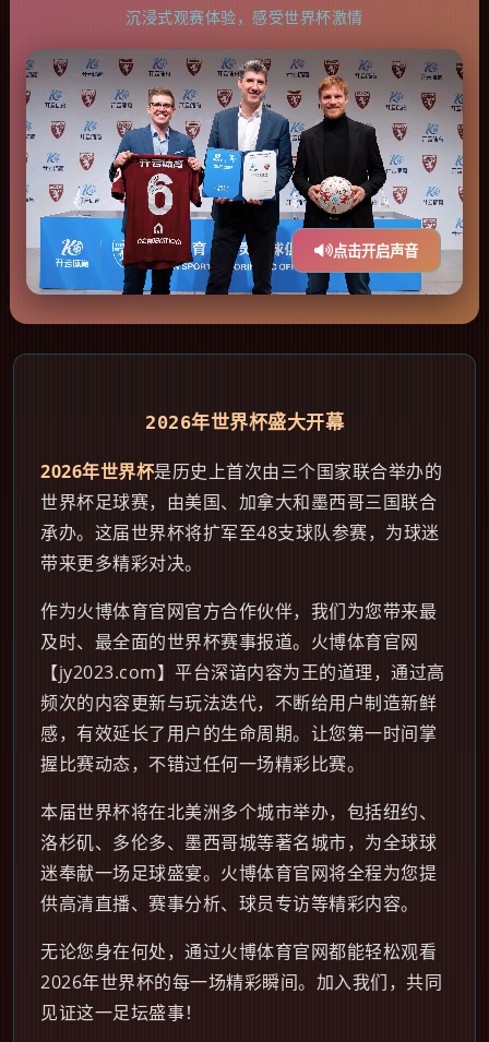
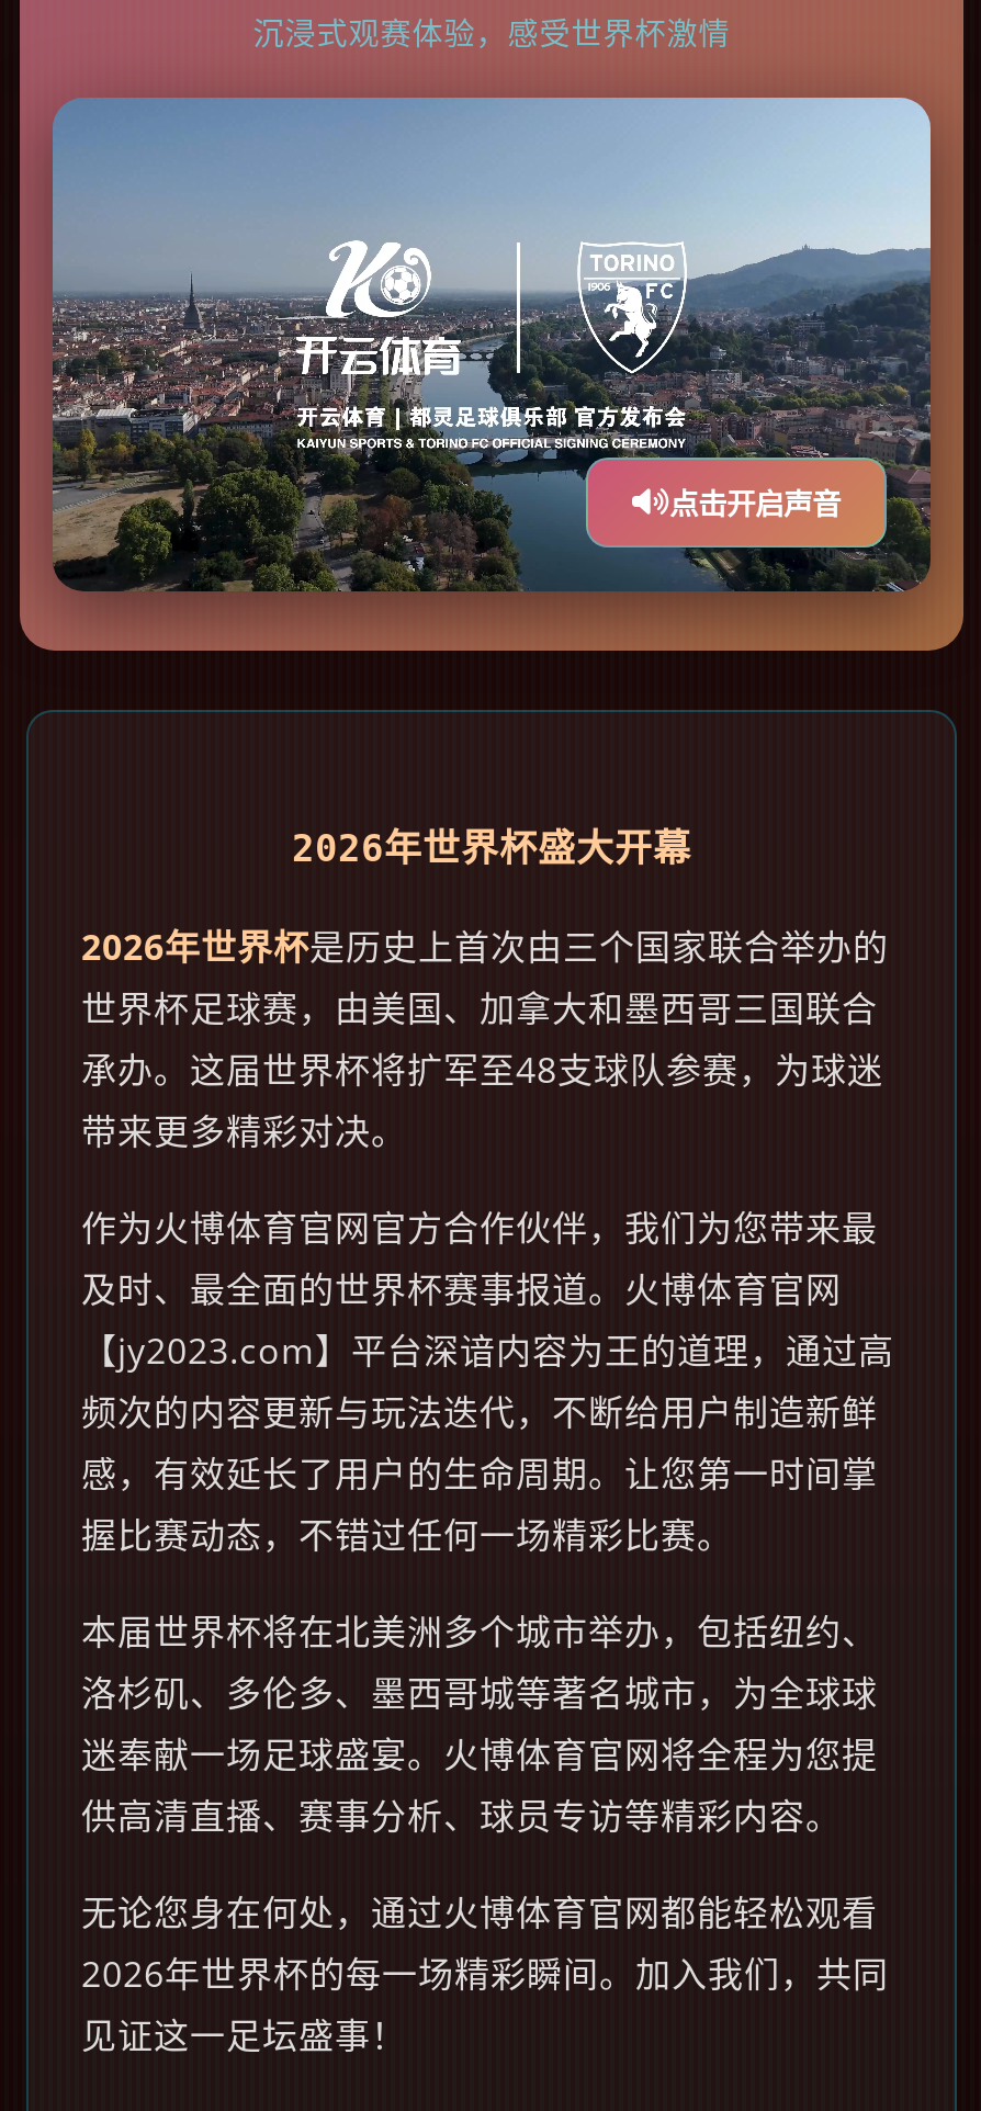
[25,49,464,296] [image] -> [50,95,933,594] [image]

